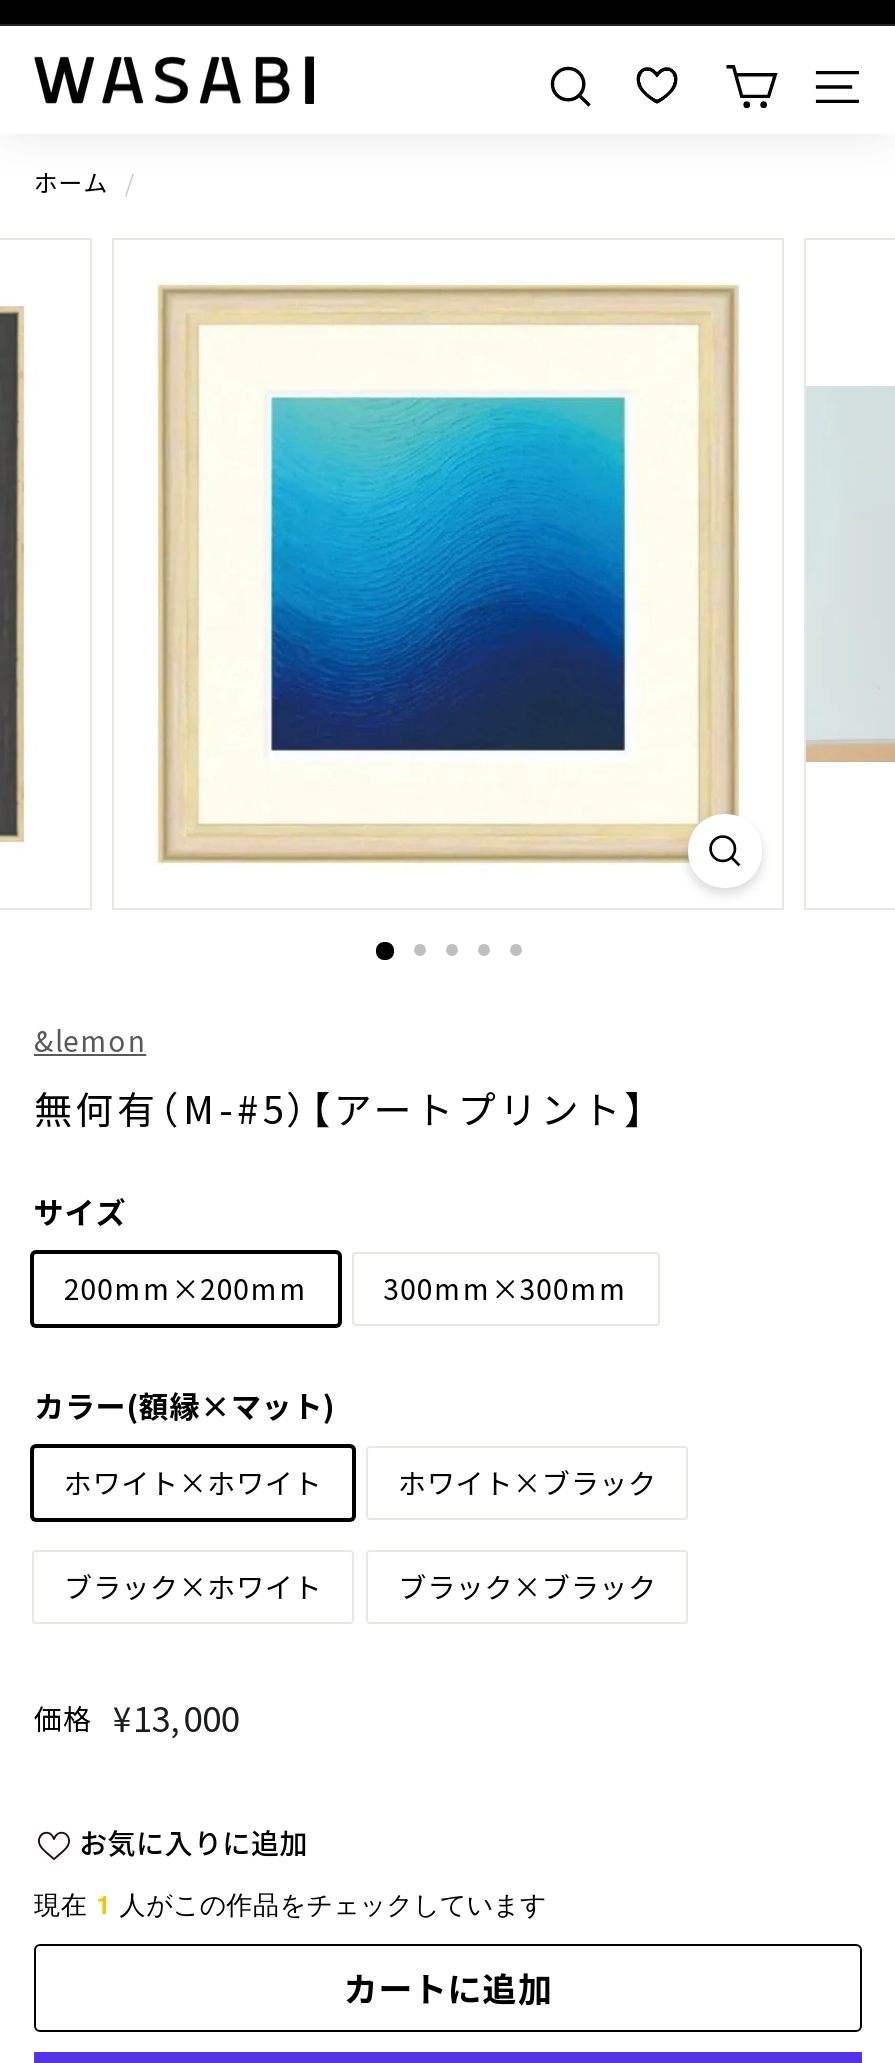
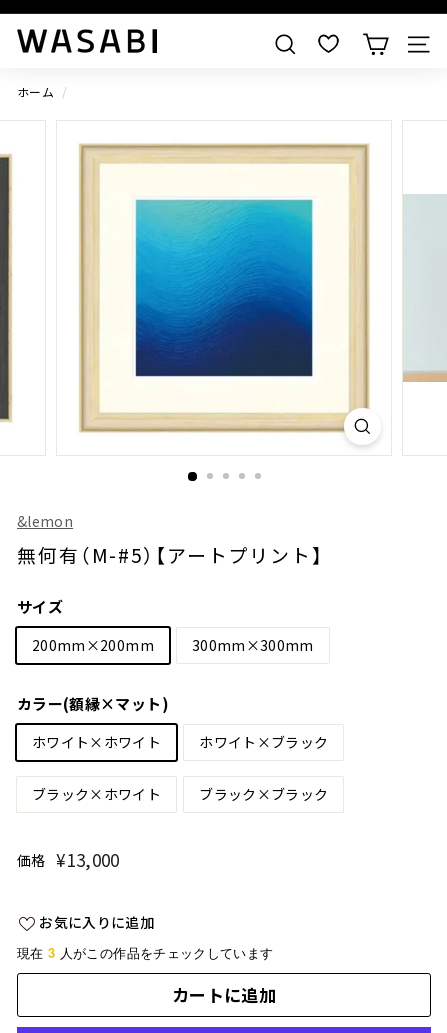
[34,1884,547,1922] 現在 1 人がこの作品をチェックしています -> [17,943,273,962] 現在 3 人がこの作品をチェックしています

